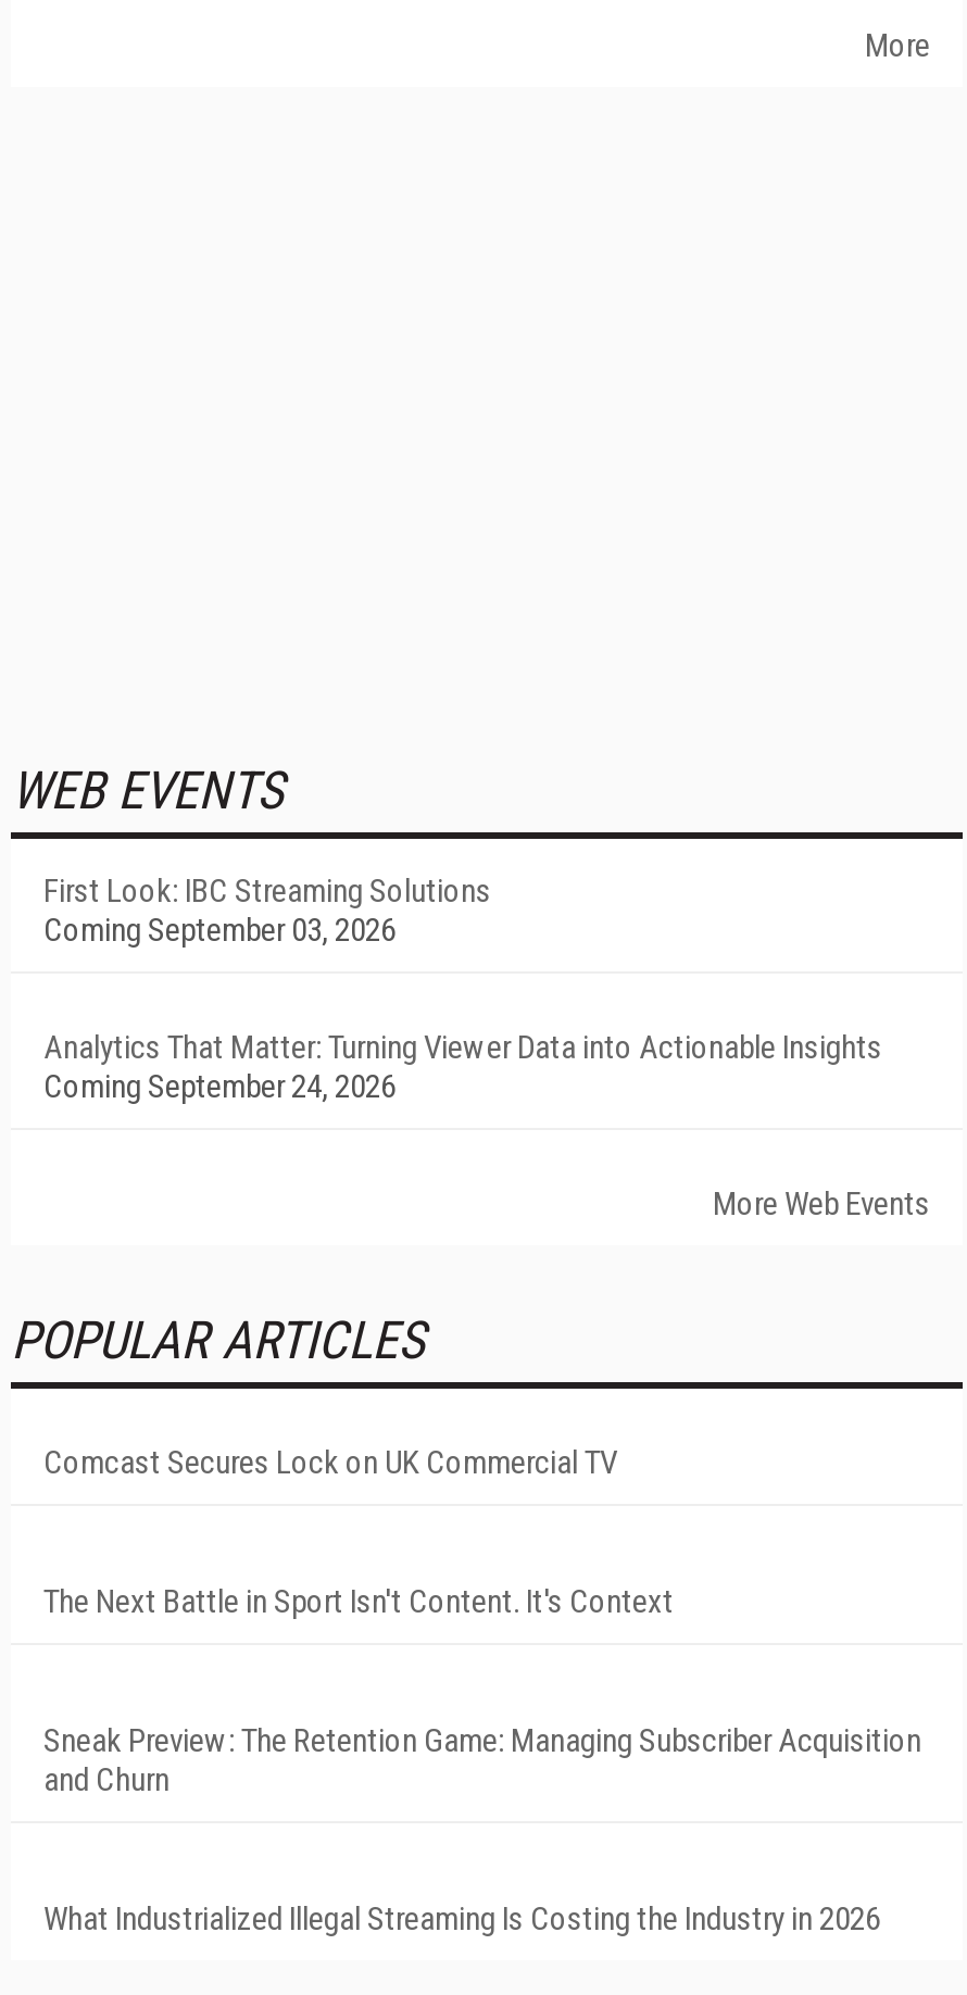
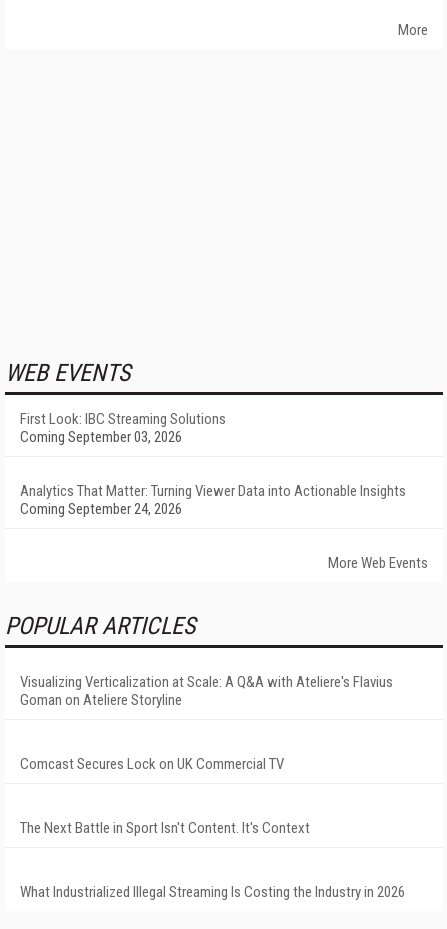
none -> [20,673,393,709] Visualizing Verticalization at Scale: A Q&A with Ateliere's Flavius | Goman on Ateliere Storyline
moved [43,1443,674,1621] -> [20,755,310,837]: Comcast Secures Lock on UK Commercial TV | The Next Battle in Sport Isn't Content. It's Context
[43,1721,921,1799] Sneak Preview: The Retention Game: Managing Subscriber Acquisition | and Churn -> none

